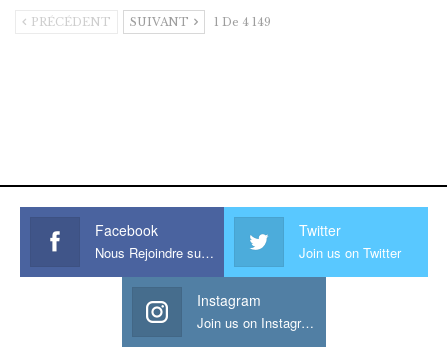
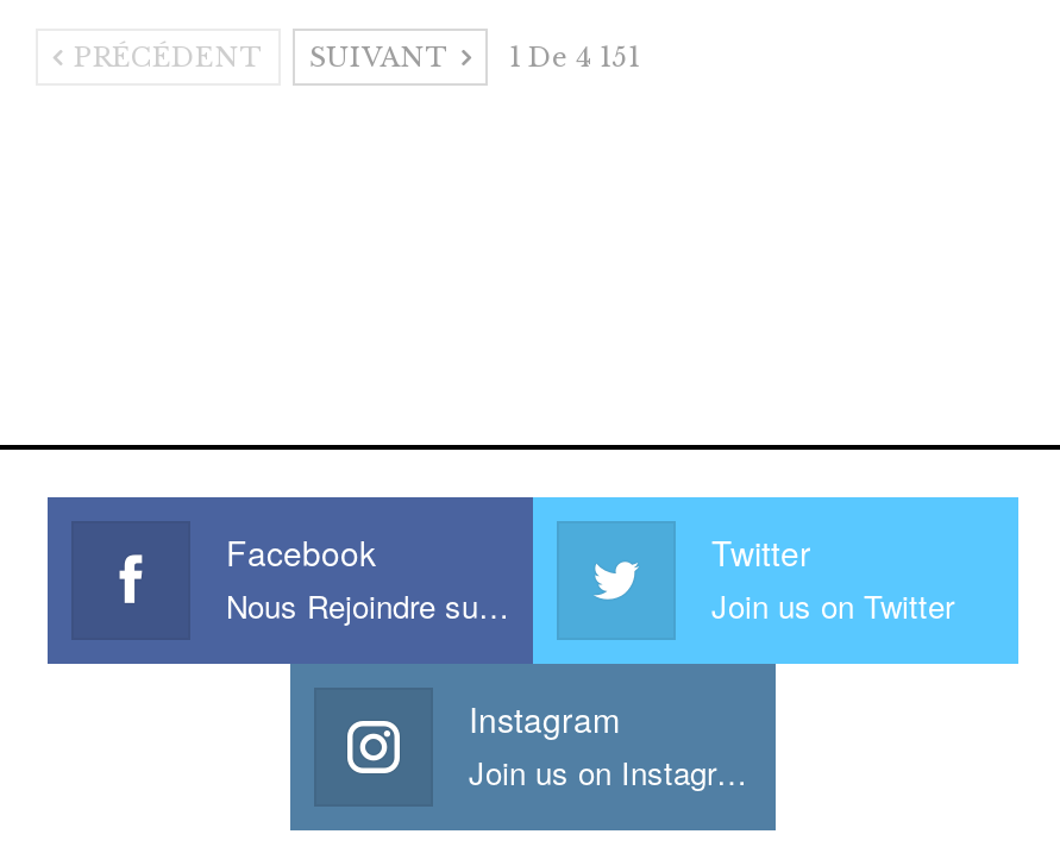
[28,15,271,29] PRÉCÉDENT SUIVANT 1 De 4 149 -> [67,41,640,74] PRÉCÉDENT SUIVANT 1 De 4 151

